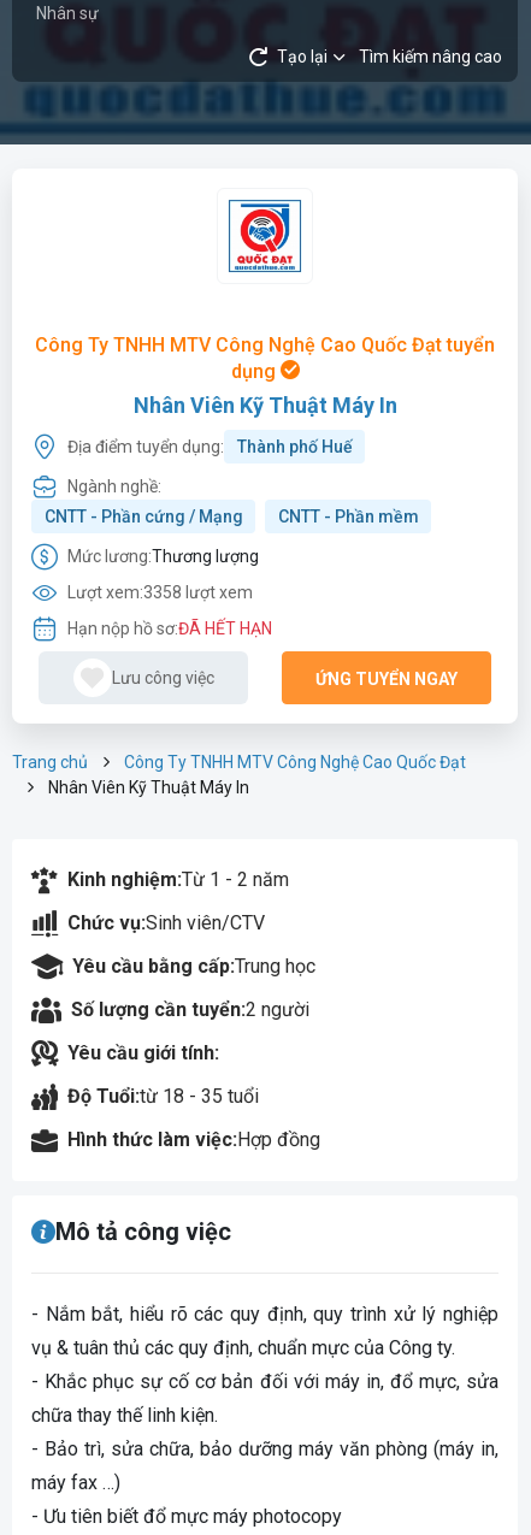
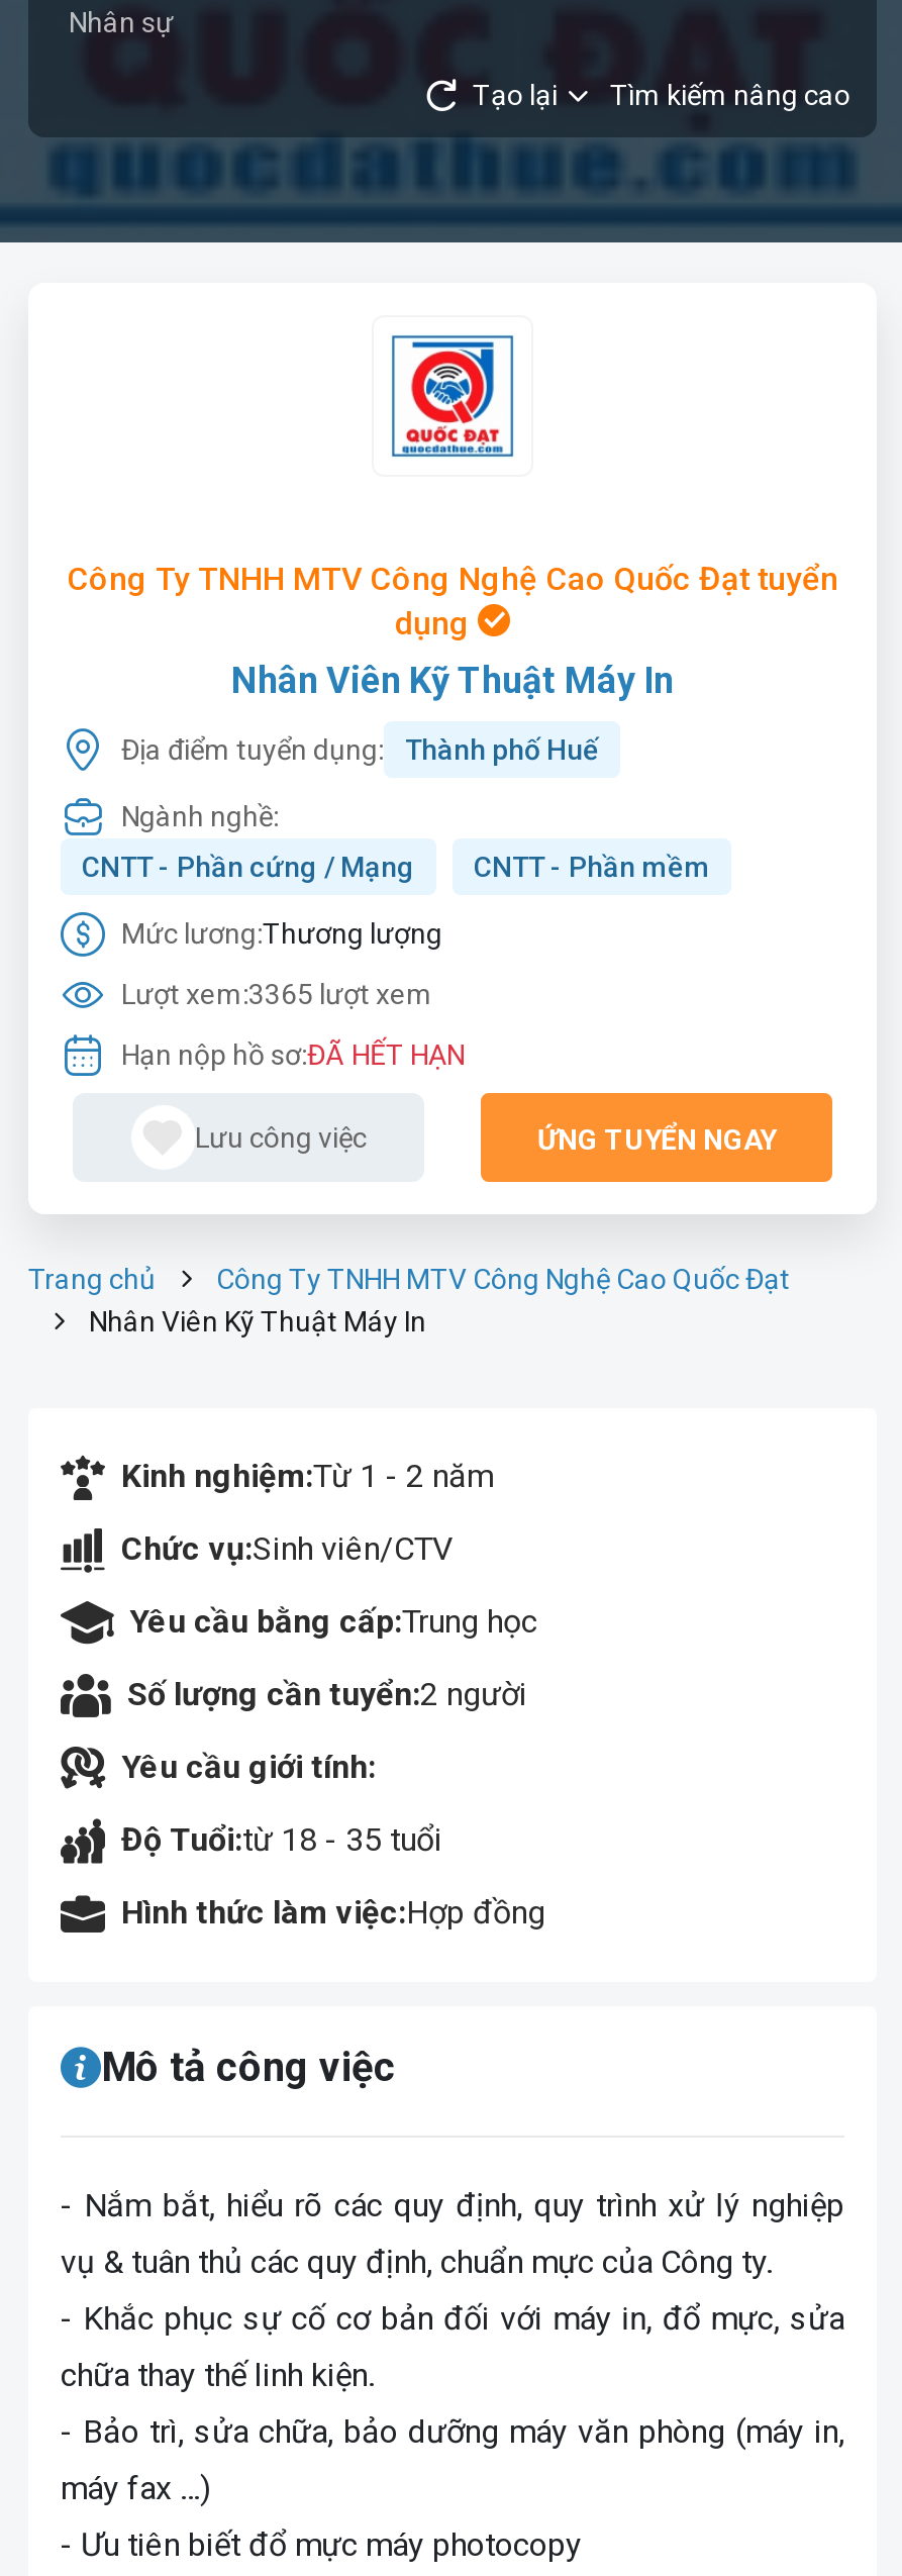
[67,582,253,601] Lượt xem:3358 lượt xem -> [121,977,432,1009] Lượt xem:3365 lượt xem

